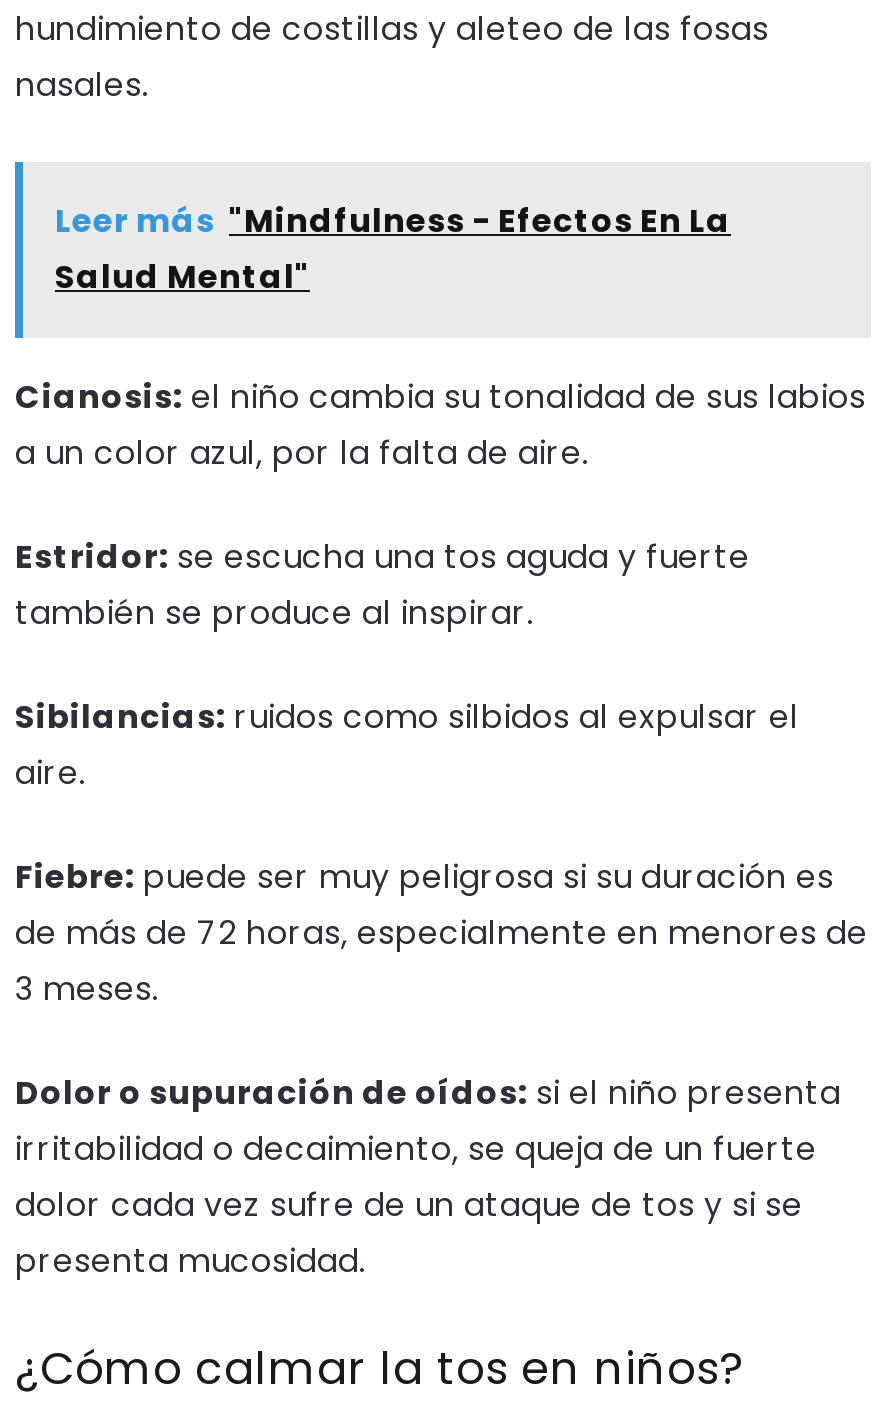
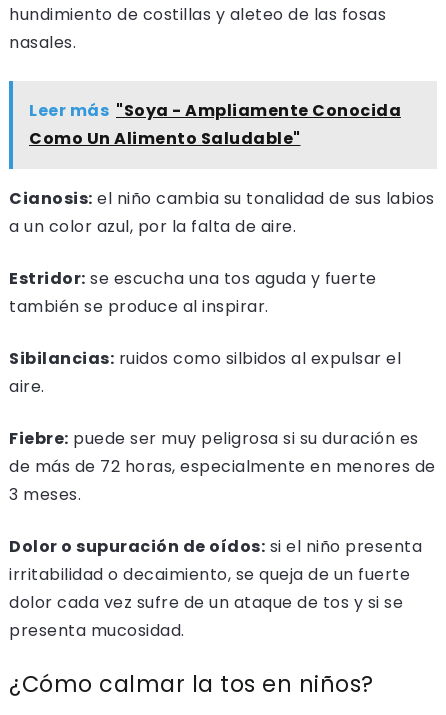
[55,198,731,300] Leer más "Mindfulness - Efectos En La | Salud Mental" -> [29,99,401,150] Leer más "Soya - Ampliamente Conocida | Como Un Alimento Saludable"

